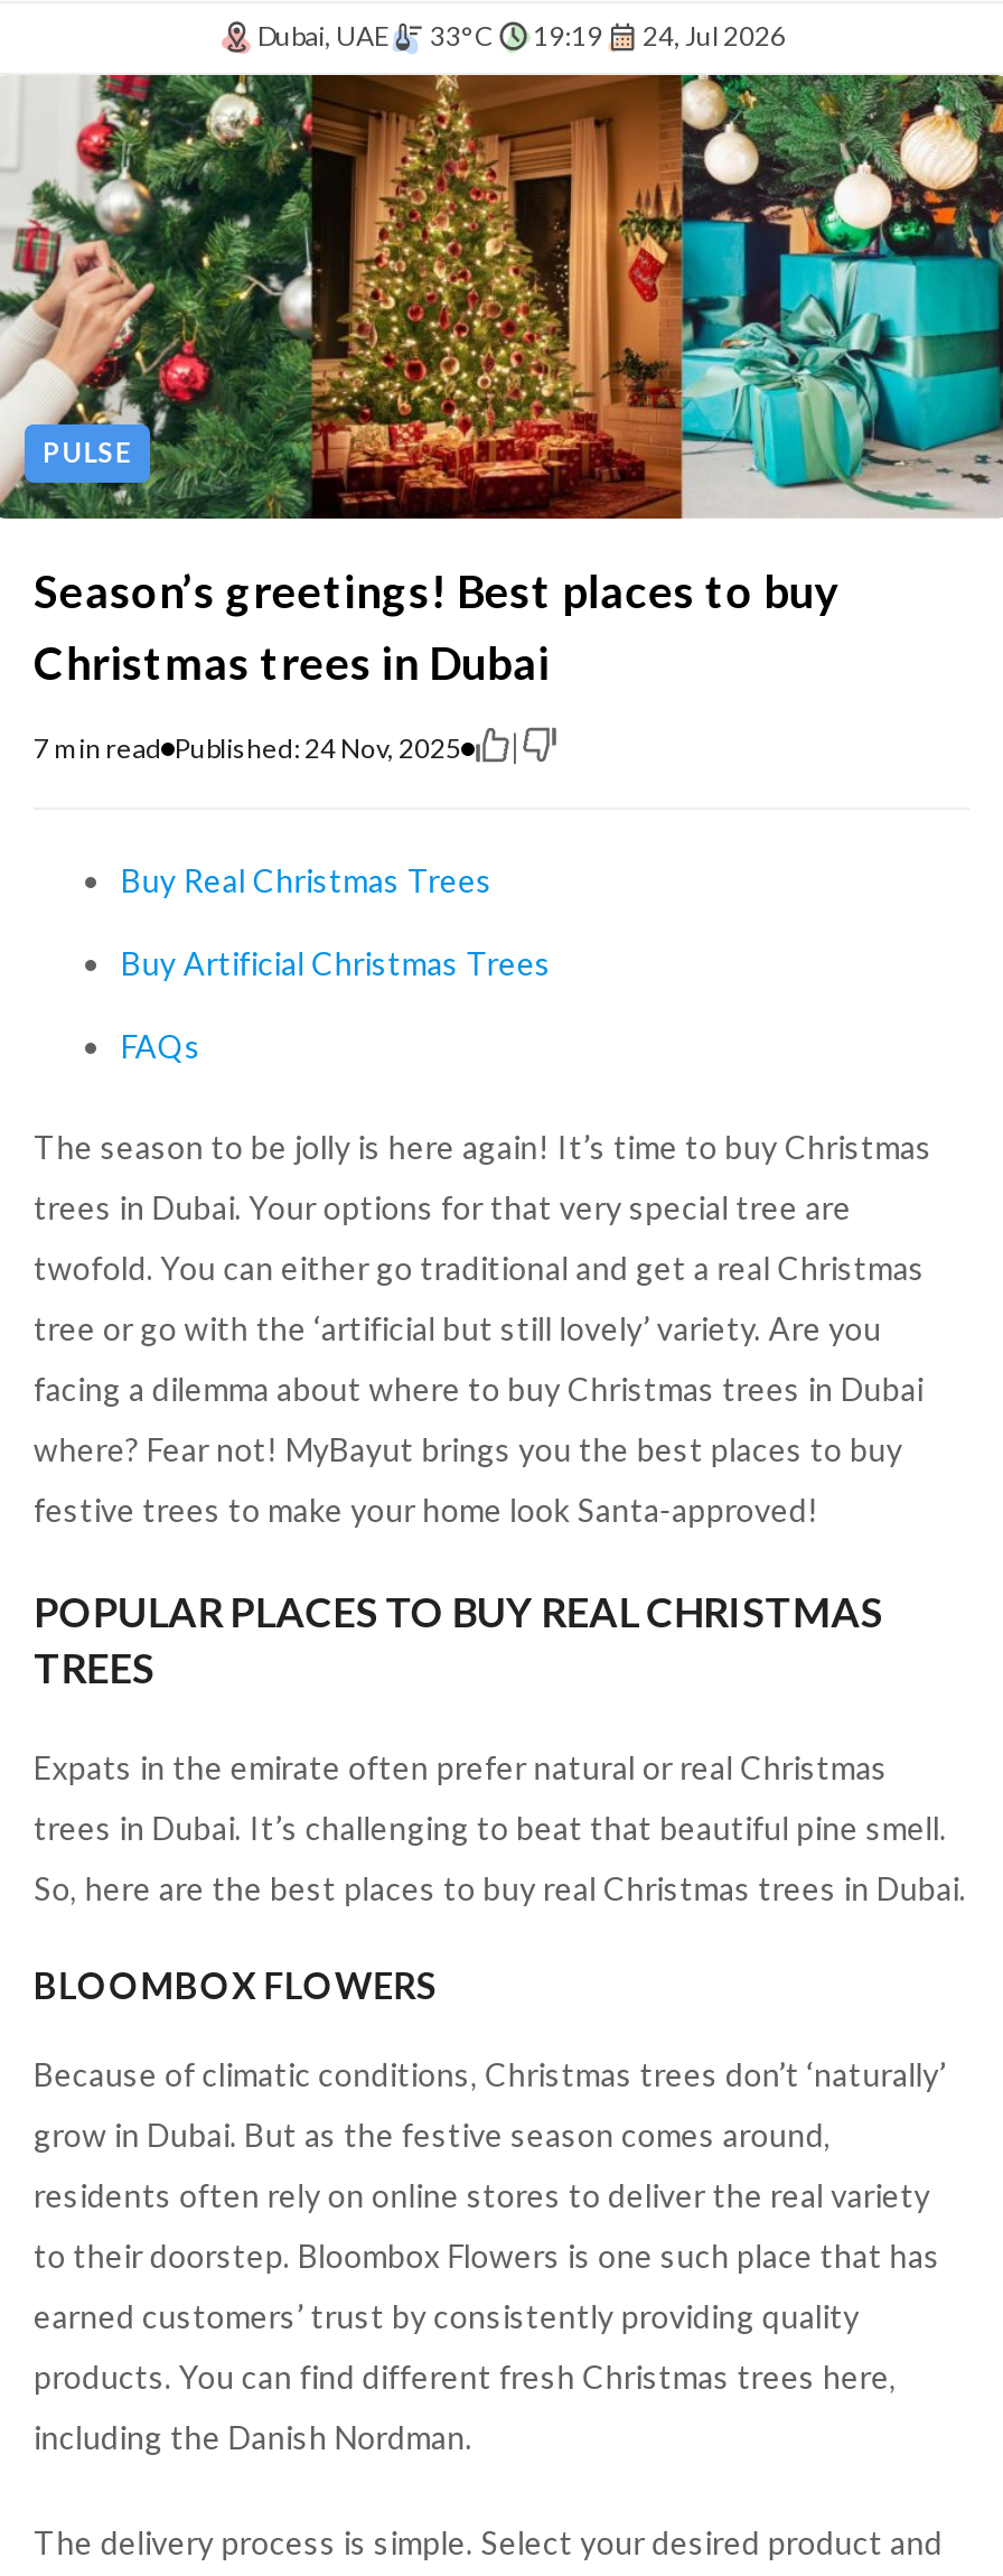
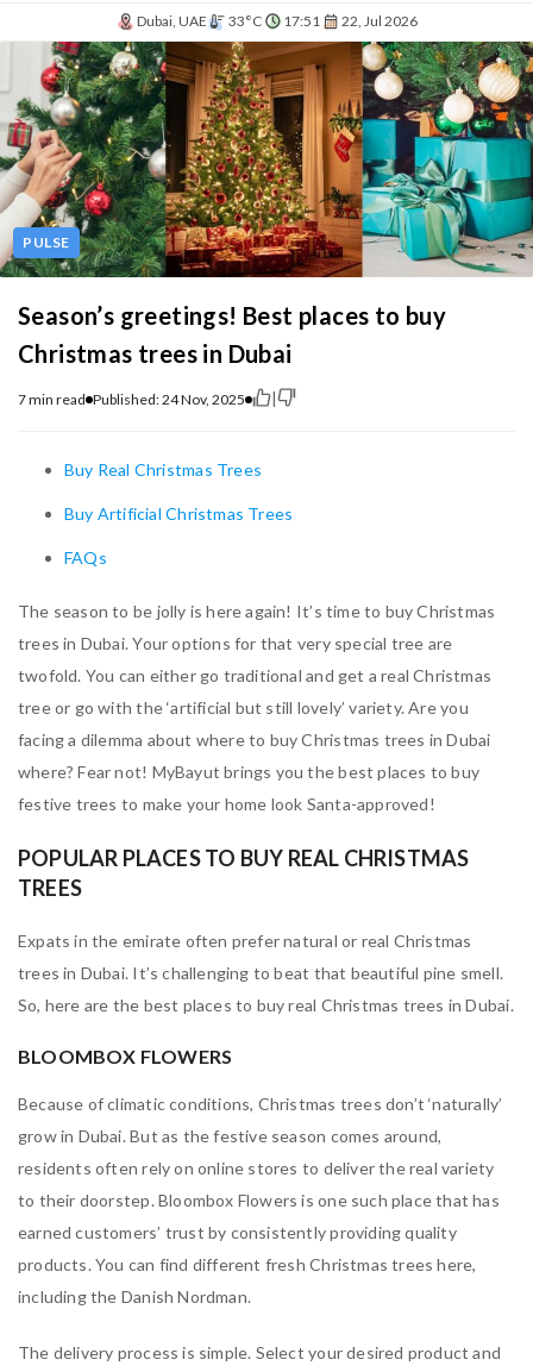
[533,20,602,54] 19:19 -> [283,12,320,30] 17:51
[643,20,786,54] 24, Jul 2026 -> [341,12,418,30] 22, Jul 2026

